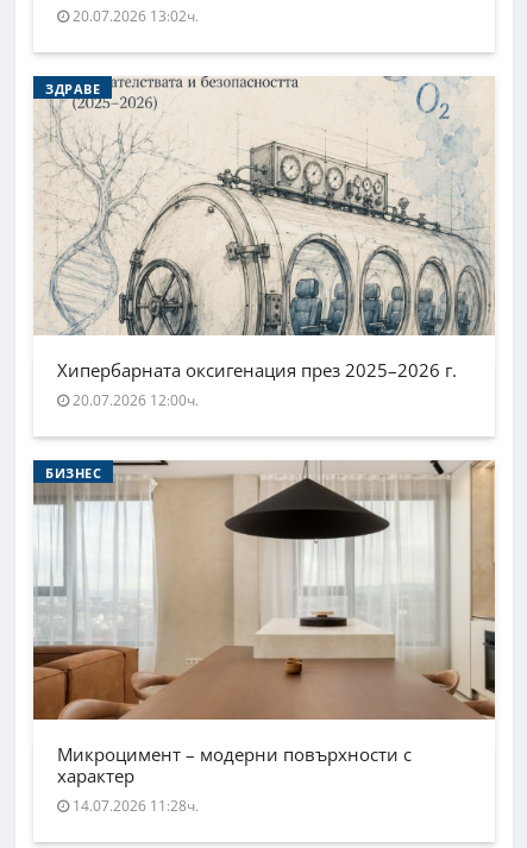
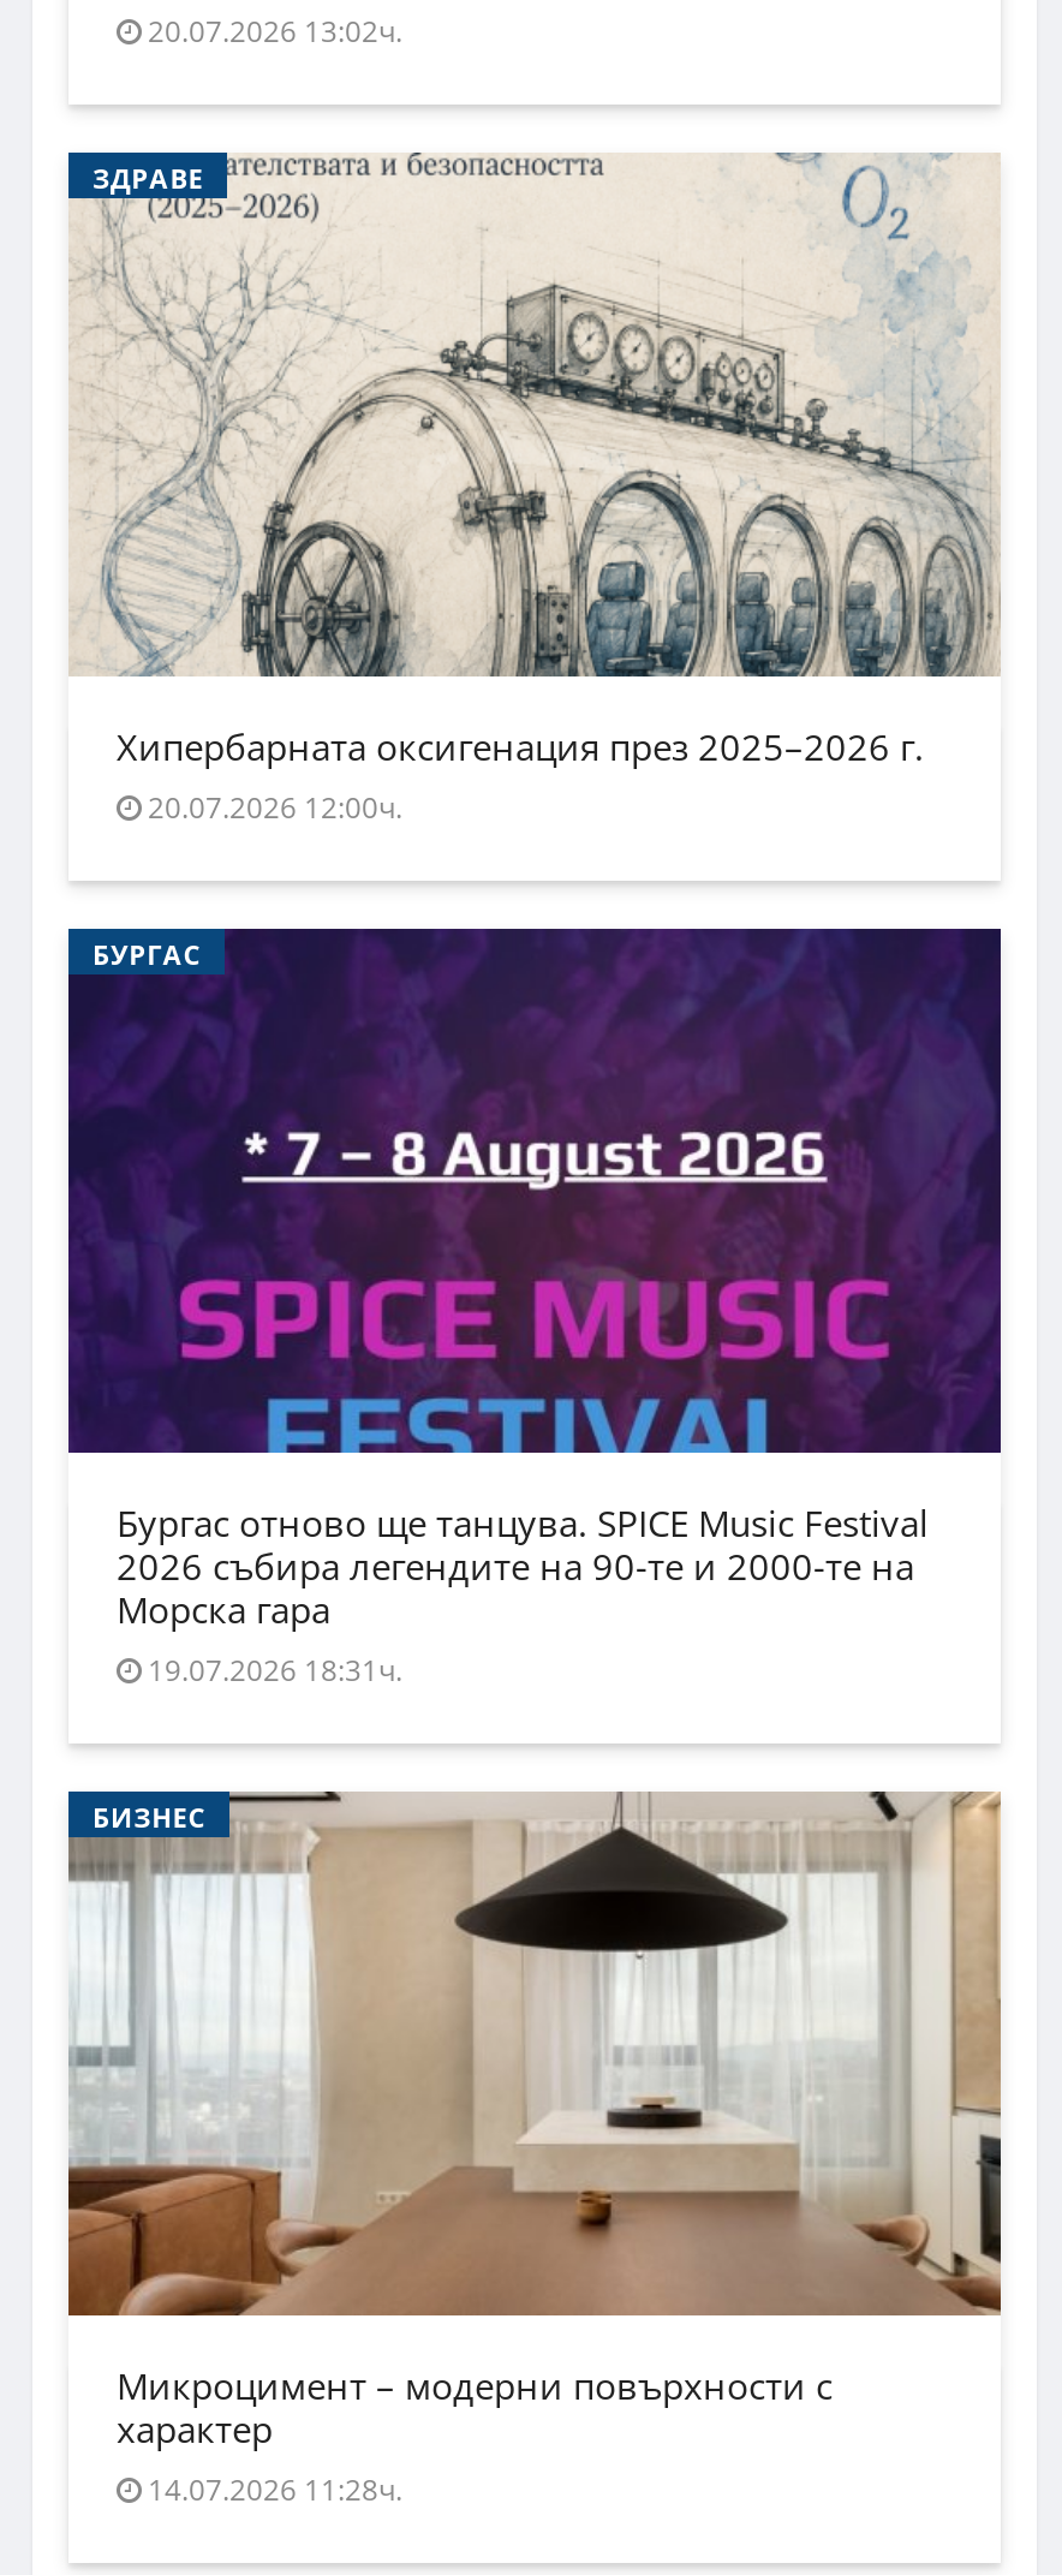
none -> [66,926,1003,1455] [image] | БУРГАС
none -> [117,1498,929,1690] Бургас отново ще танцува. SPICE Music Festival | 2026 събира легендите на 90-те и 2000-те на | Морска гара | 19.07.2026 18:31ч.

